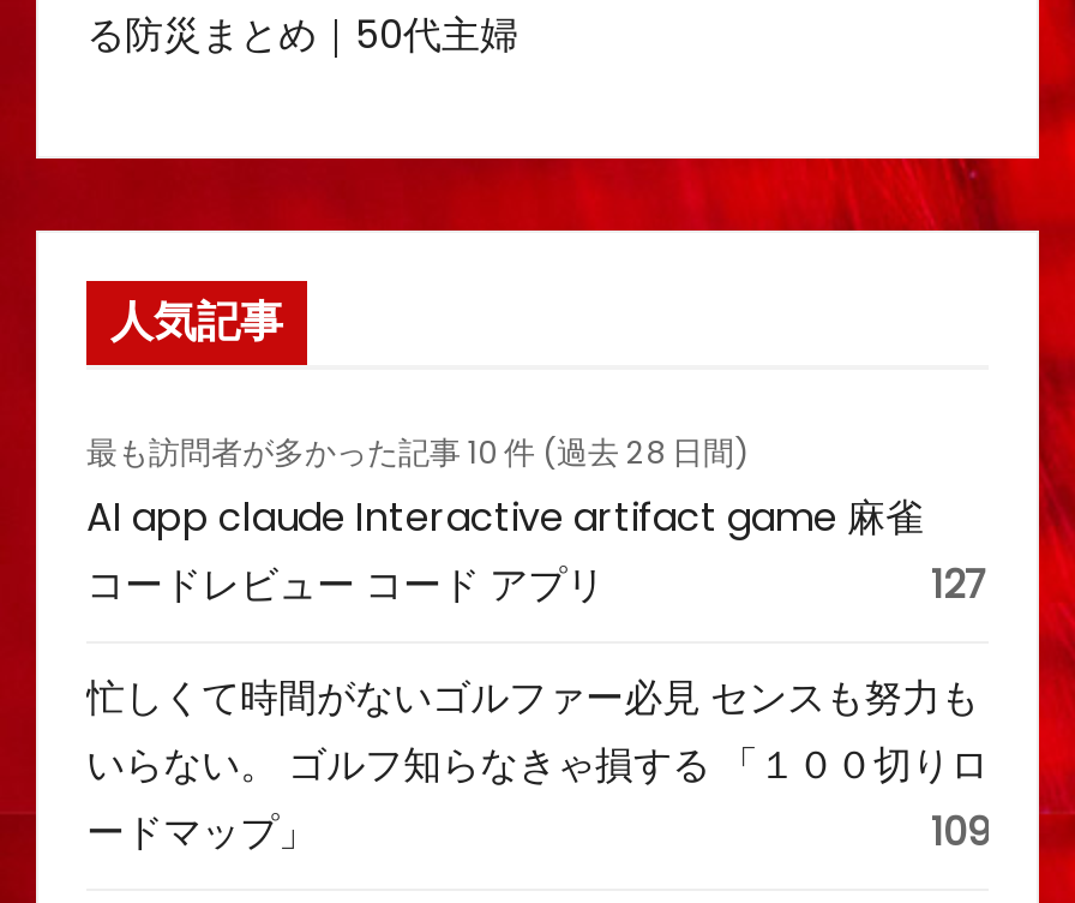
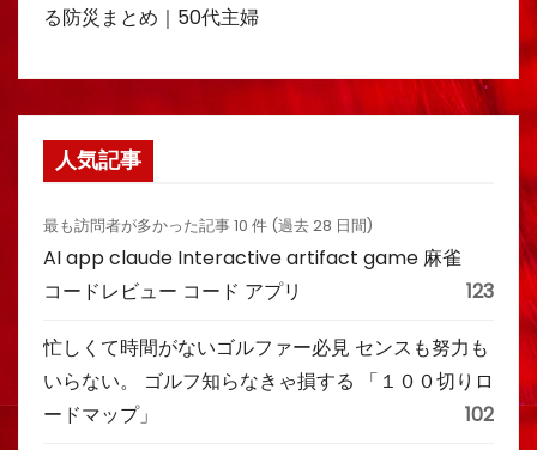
[931,557,989,612] 127 -> [466,278,494,305] 123
[931,805,989,860] 109 -> [465,401,494,428] 102

